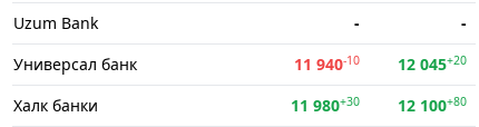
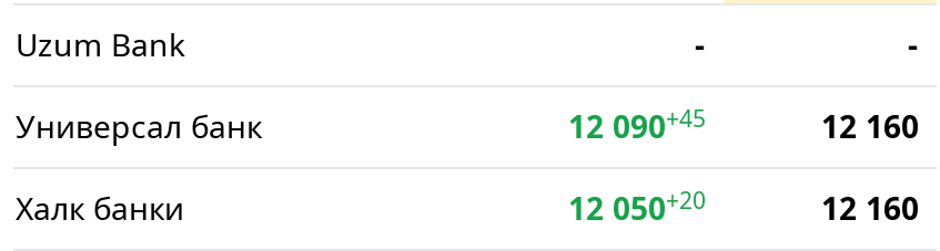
[294,52,467,75] 11 940-10 | 12 045+20 -> [568,102,919,147] 12 090+45 | 12 160
[291,93,467,116] 11 980+30 | 12 100+80 -> [568,184,919,229] 12 050+20 | 12 160

